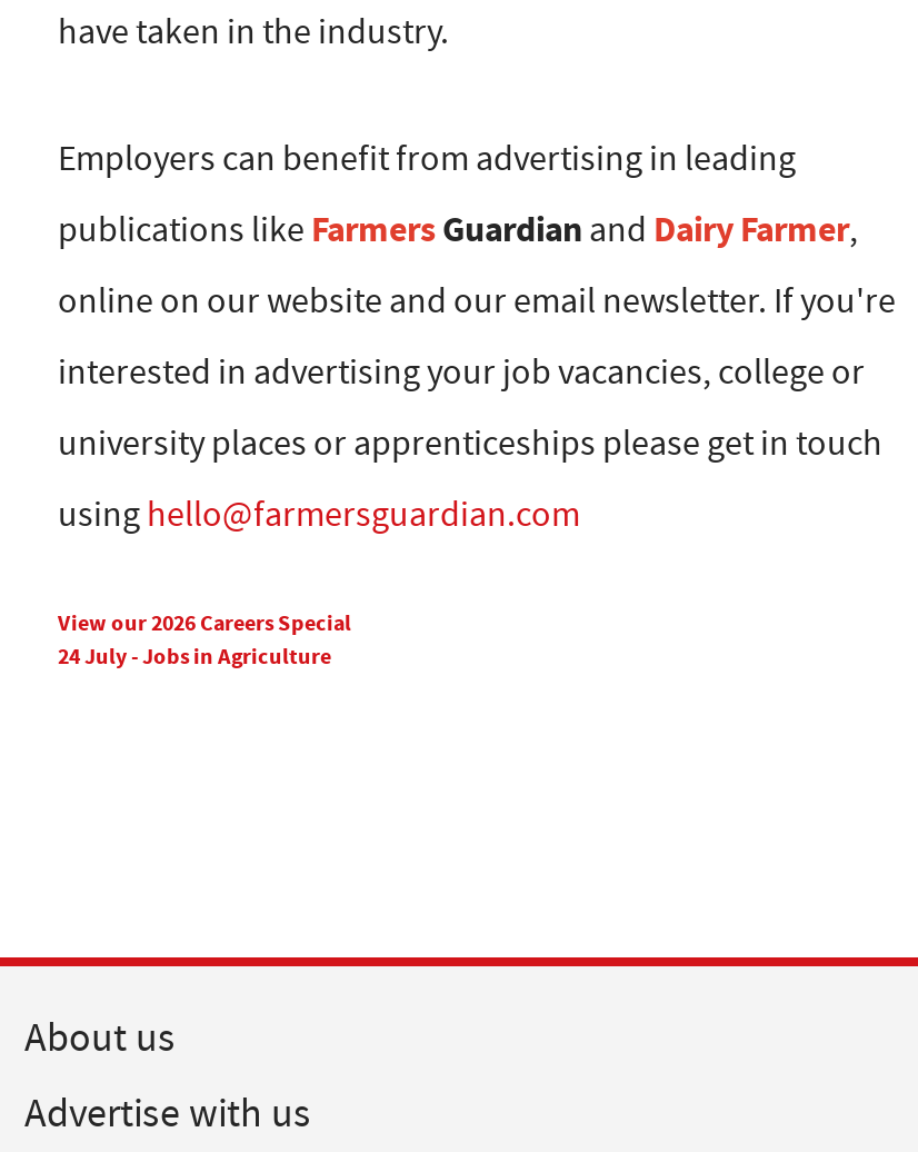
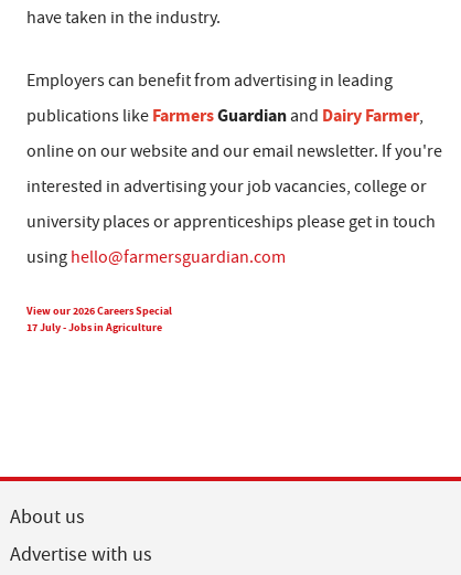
[58,641,331,670] 24 July - Jobs in Agriculture -> [26,320,162,334] 17 July - Jobs in Agriculture

